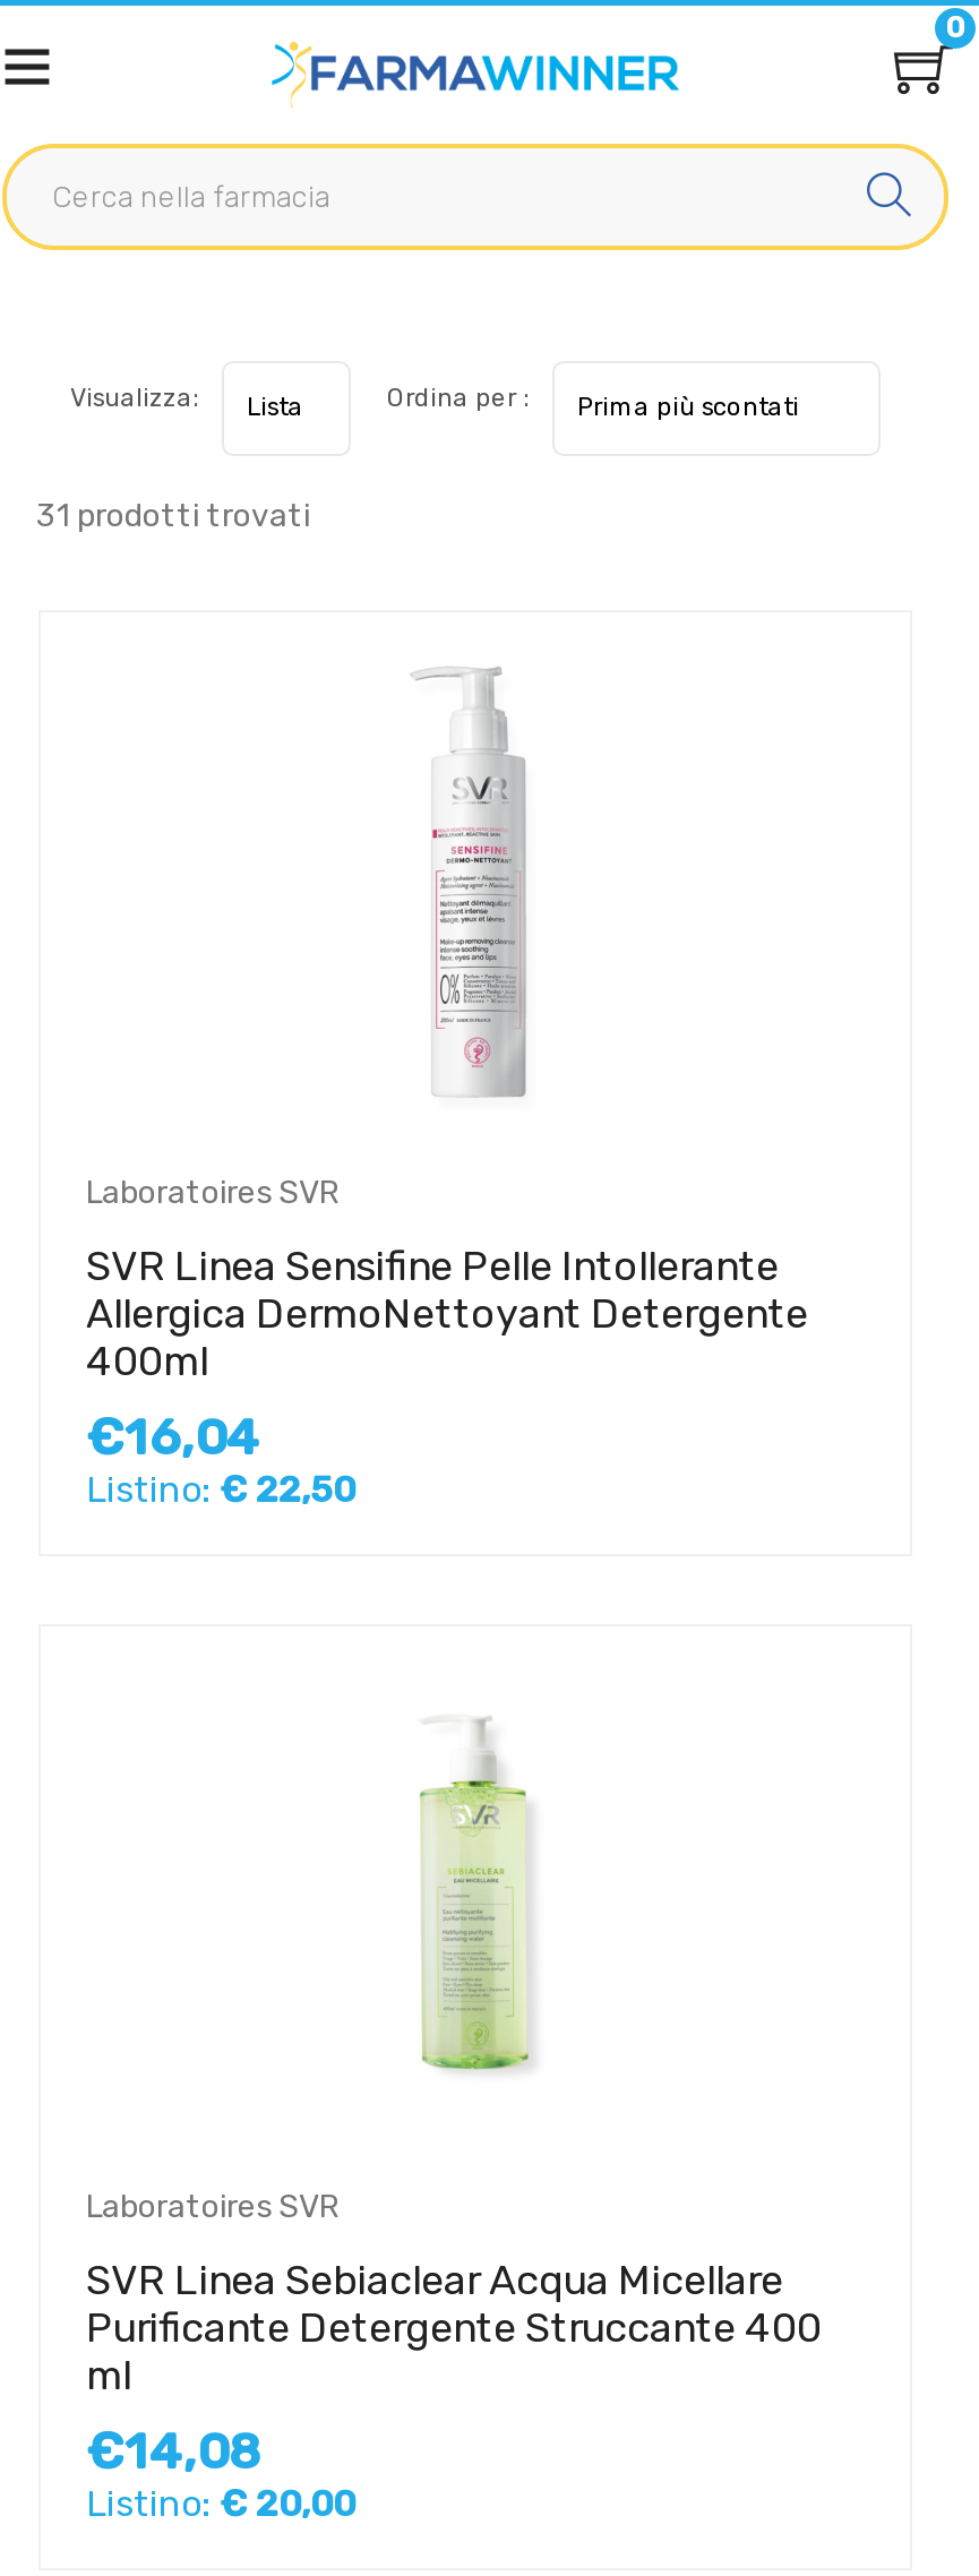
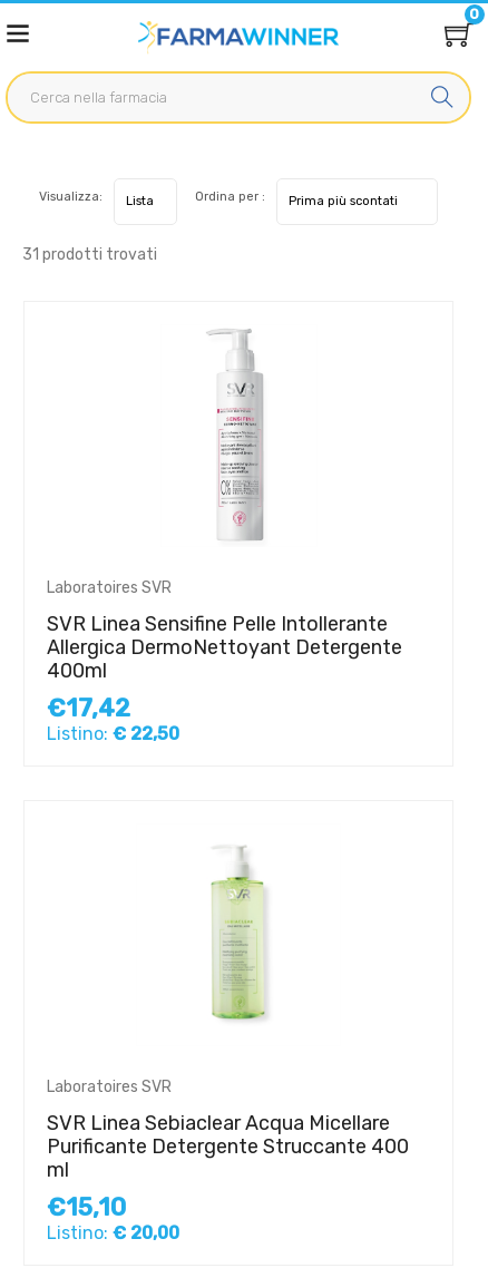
[86,1407,260,1468] €16,04 -> [47,693,130,723] €17,42
[86,2421,260,2482] €14,08 -> [47,1192,126,1222] €15,10

